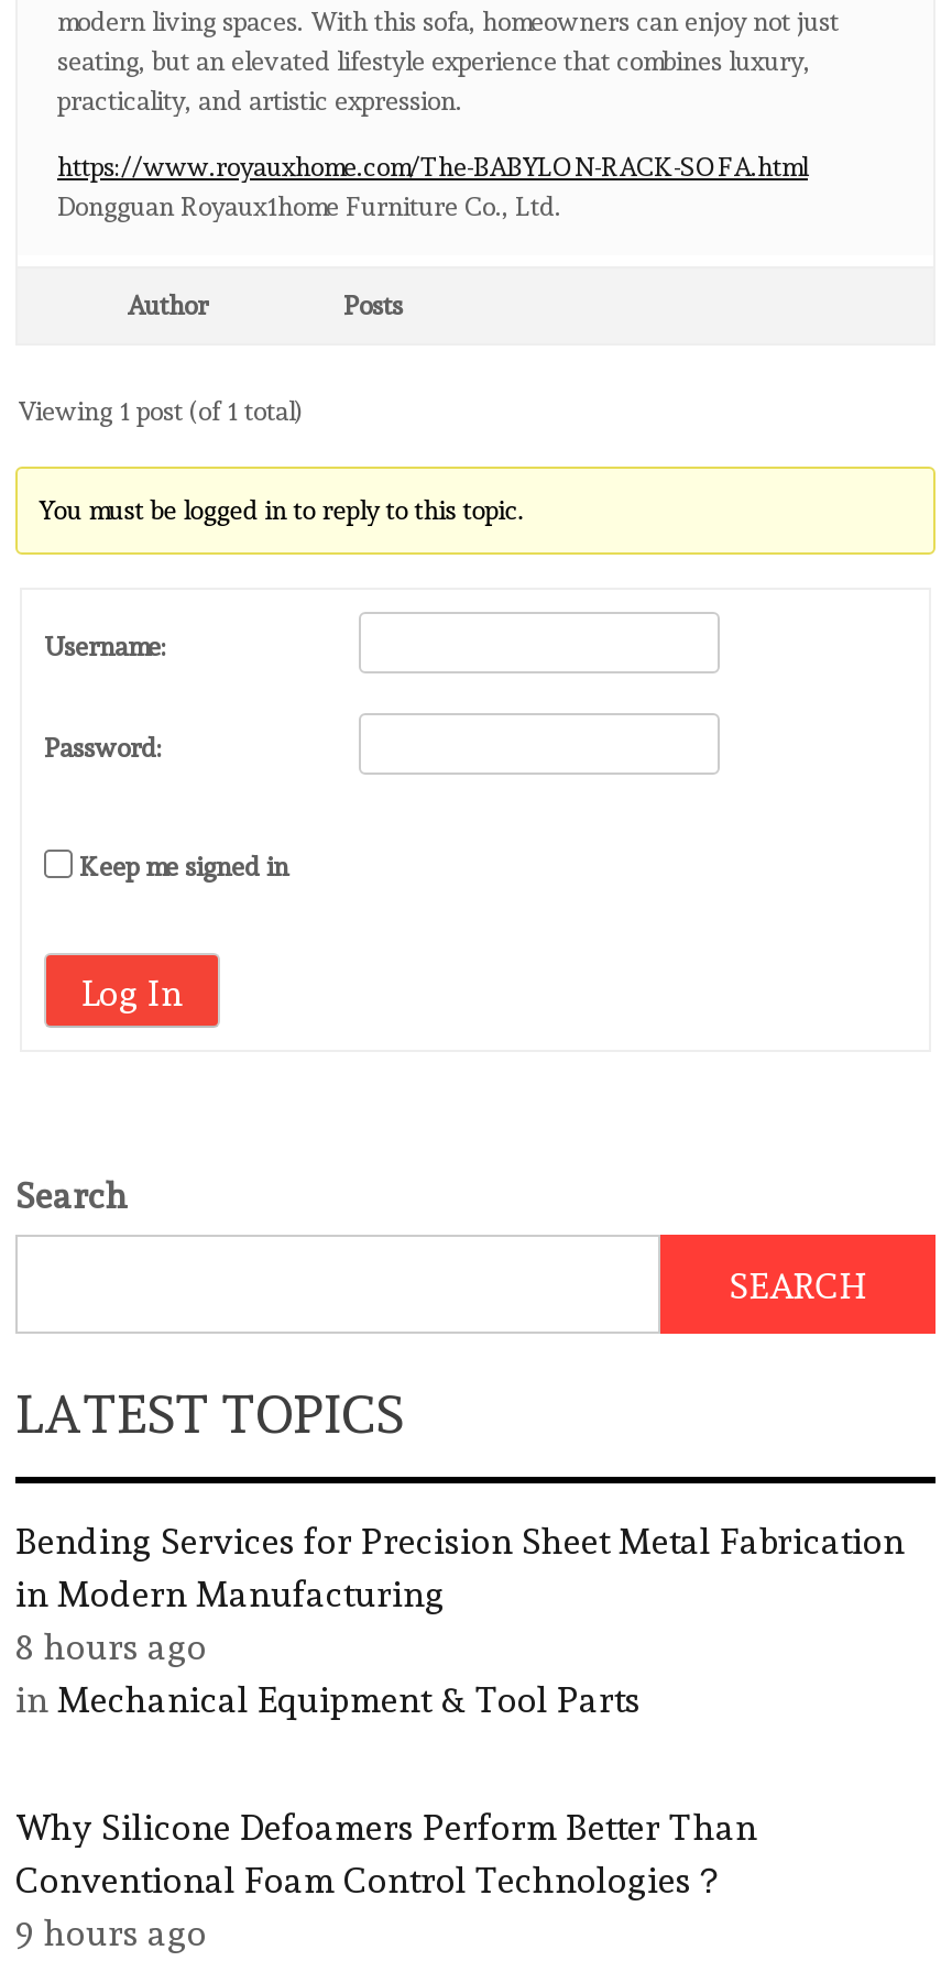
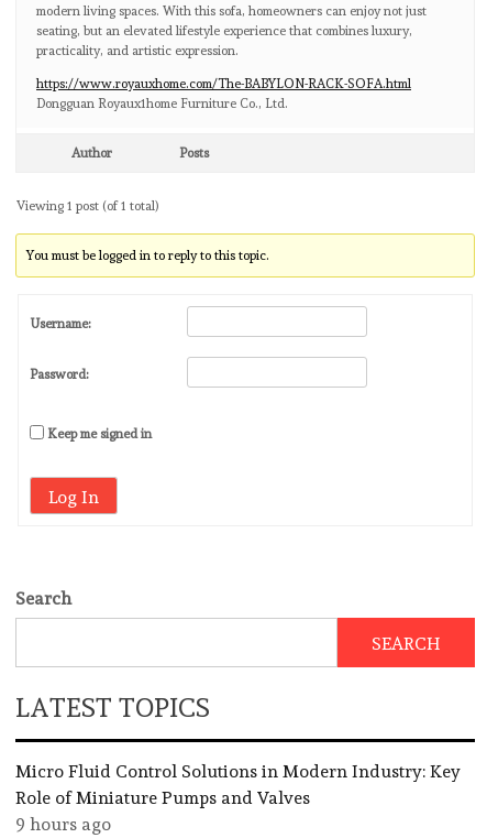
[15,1521,905,1902] Bending Services for Precision Sheet Metal Fabrication | in Modern Manufacturing | 8 hours ago | in Mechanical Equipment & Tool Parts | Why Silicone Defoamers Perform Better Than | Conventional Foam Control Technologies？ -> [15,761,461,808] Micro Fluid Control Solutions in Modern Industry: Key | Role of Miniature Pumps and Valves

